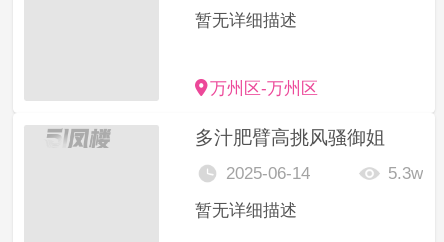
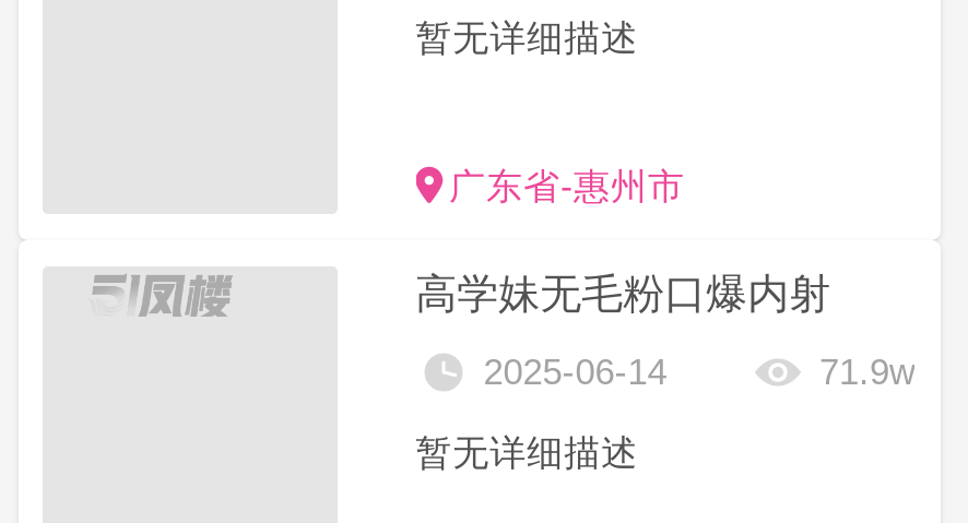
[210,79,318,98] 万州区-万州区 -> [449,166,685,207] 广东省-惠州市
[195,127,385,148] 多汁肥臂高挑风骚御姐 -> [416,270,831,316] 高学妹无毛粉口爆内射
[388,164,423,183] 5.3w -> [819,352,915,394] 71.9w

